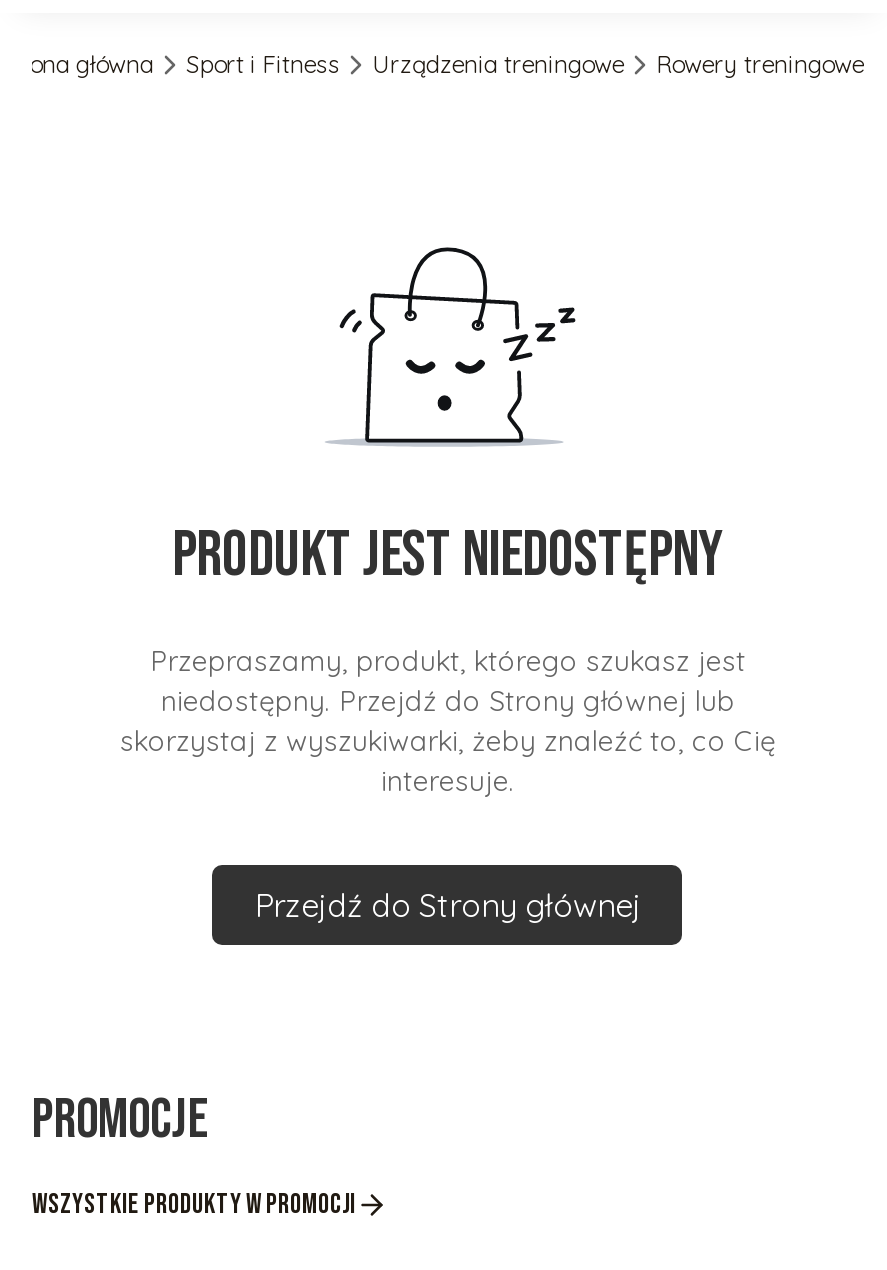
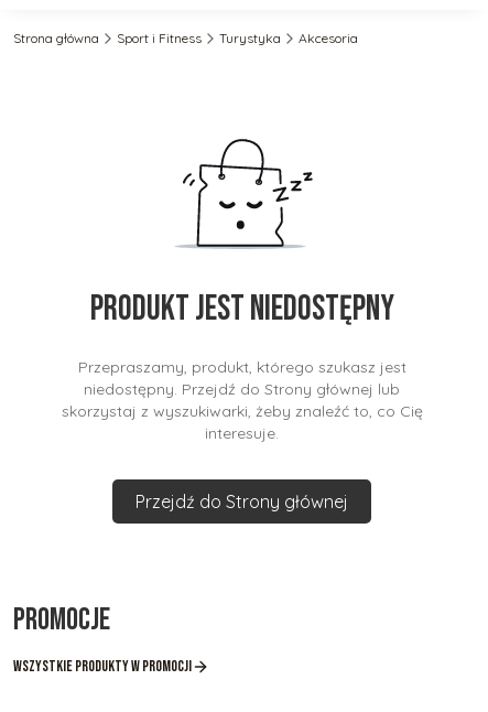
[372,49,864,79] Urządzenia treningowe | Rowery treningowe -> [219,30,358,46] Turystyka | Akcesoria

